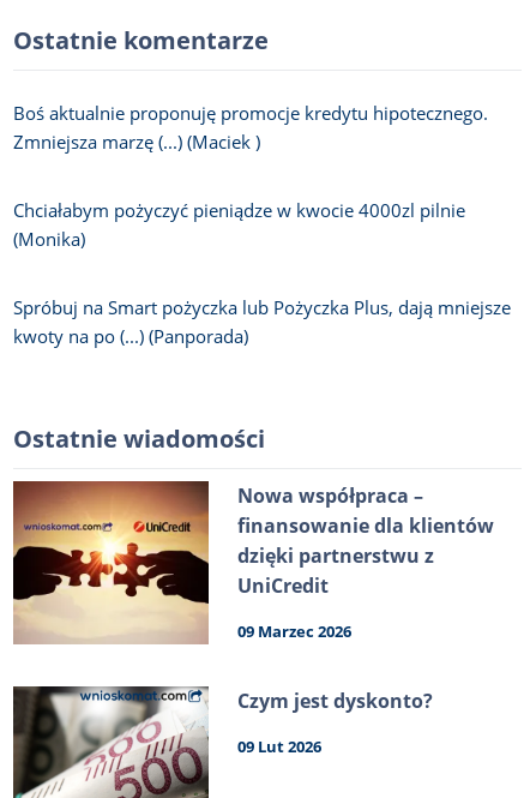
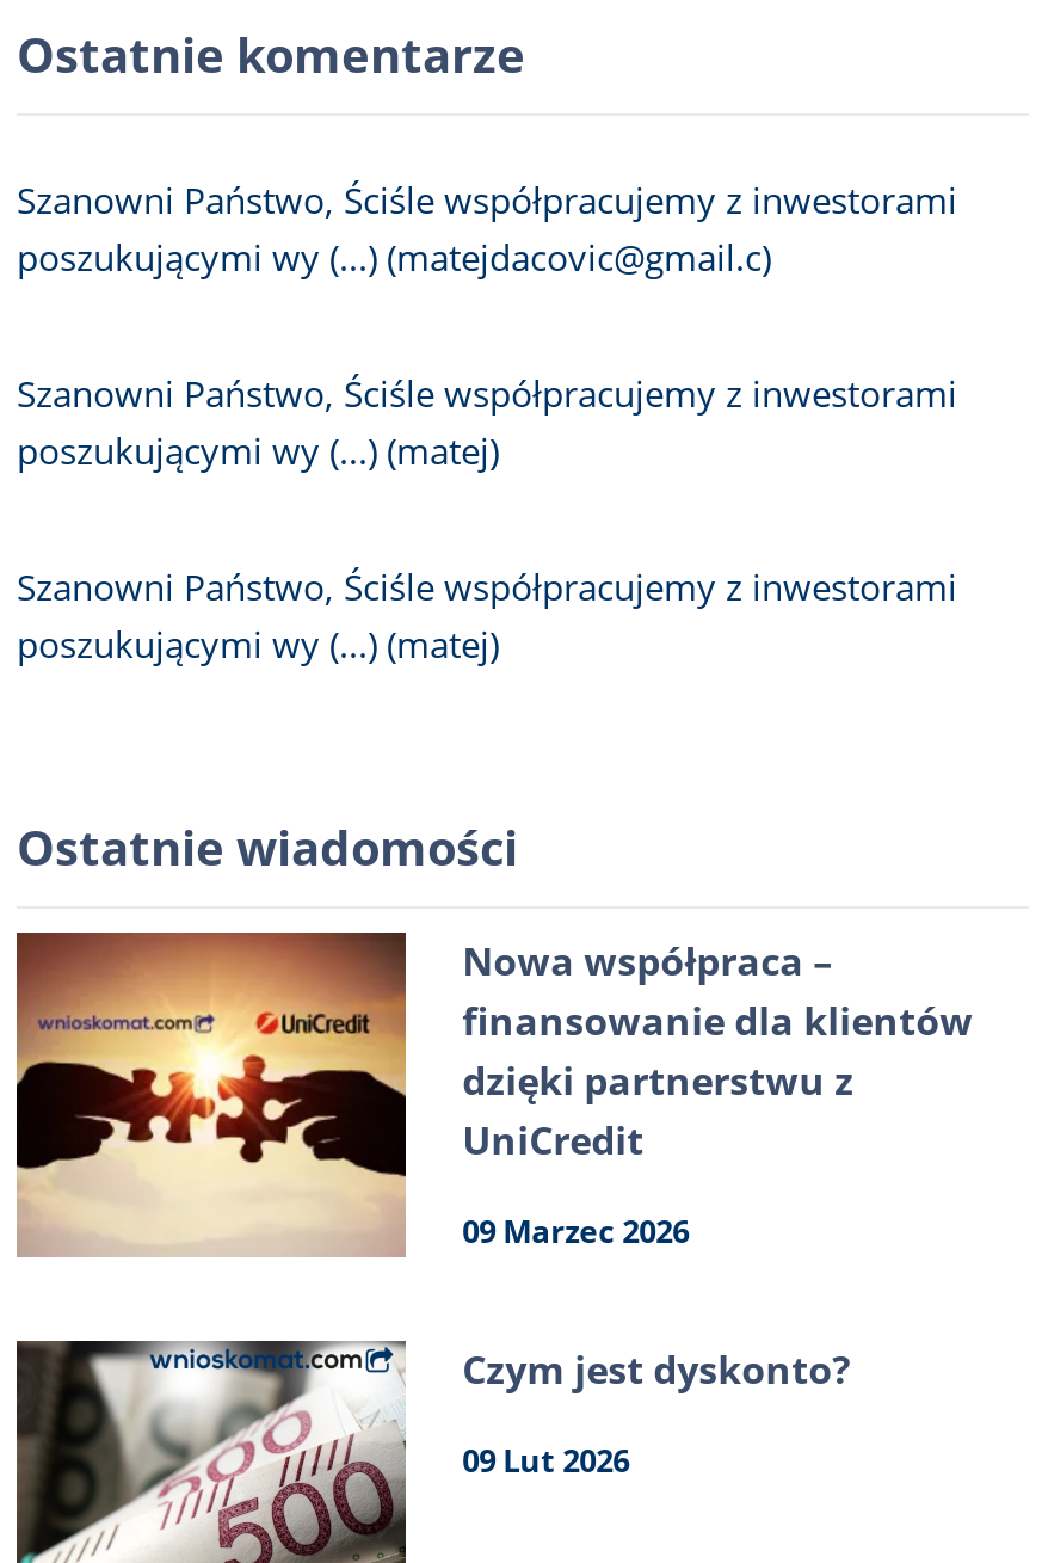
[13,101,488,154] Boś aktualnie proponuję promocje kredytu hipotecznego. | Zmniejsza marzę (...) (Maciek ) -> [17,177,957,282] Szanowni Państwo, Ściśle współpracujemy z inwestorami | poszukującymi wy (...) (matejdacovic@gmail.c)
[13,199,465,251] Chciałabym pożyczyć pieniądze w kwocie 4000zl pilnie | (Monika) -> [17,370,957,475] Szanowni Państwo, Ściśle współpracujemy z inwestorami | poszukującymi wy (...) (matej)
[13,296,511,349] Spróbuj na Smart pożyczka lub Pożyczka Plus, dają mniejsze | kwoty na po (...) (Panporada) -> [17,564,957,669] Szanowni Państwo, Ściśle współpracujemy z inwestorami | poszukującymi wy (...) (matej)

